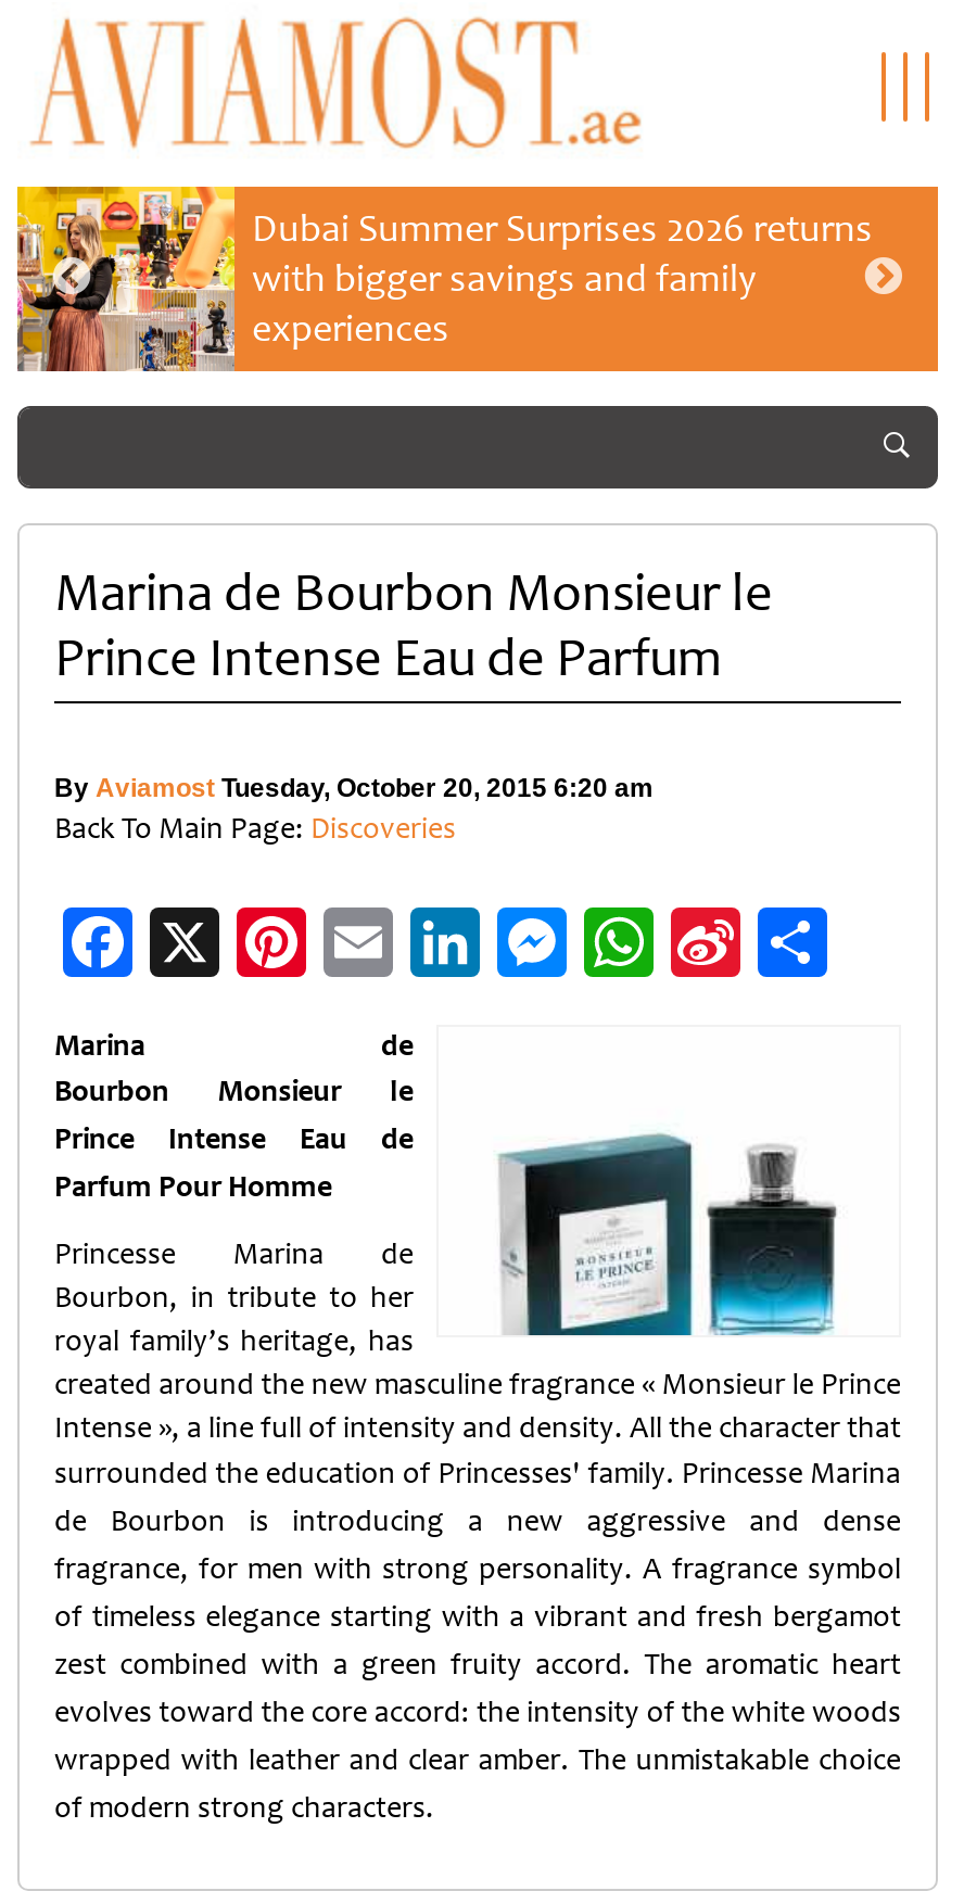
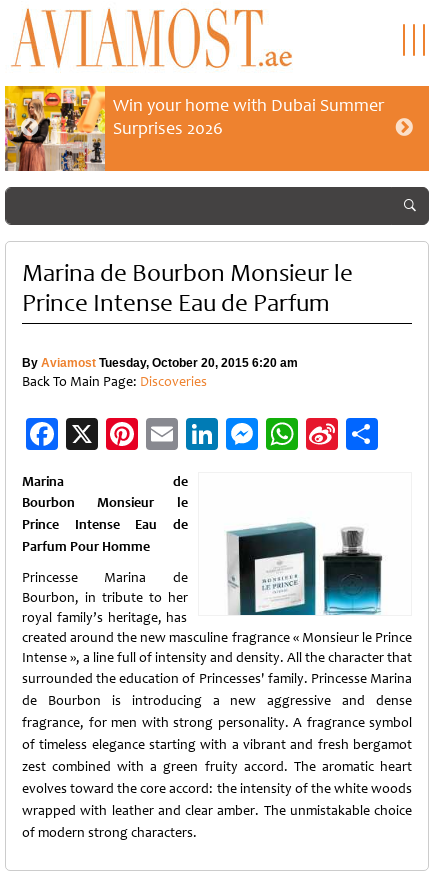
[252,204,873,352] Dubai Summer Surprises 2026 returns | with bigger savings and family | experiences -> [113,94,384,139] Win your home with Dubai Summer | Surprises 2026

